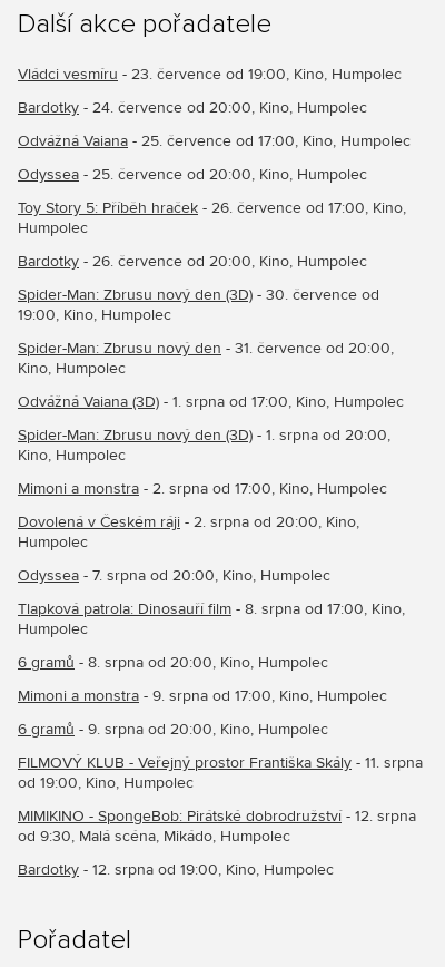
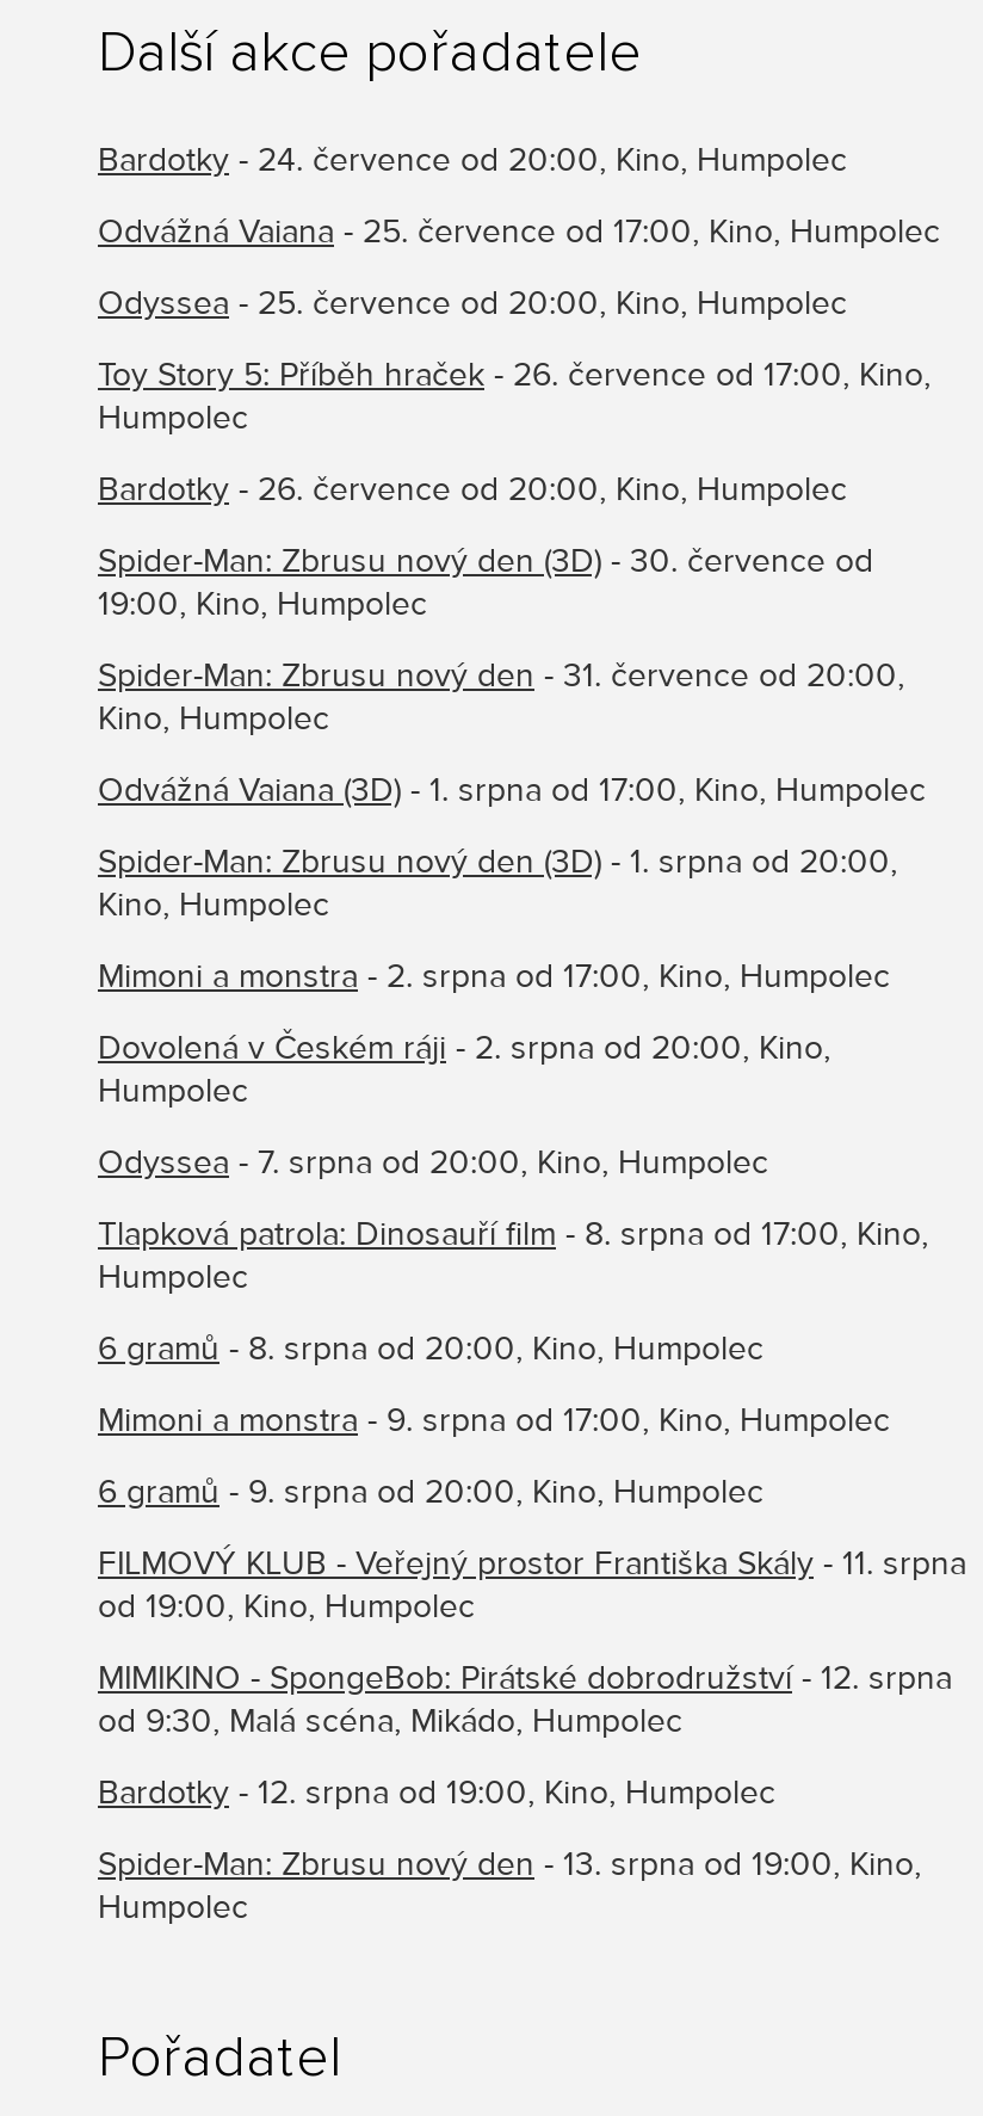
[18,65,402,84] Vládci vesmíru - 23. července od 19:00, Kino, Humpolec -> none
moved [18,98,423,879] -> [98,140,966,1814]: Bardotky - 24. července od 20:00, Kino, Humpolec | Odvážná Vaiana - 25. července od 17:00, Kino, Humpolec | Odyssea - 25. července od 20:00, Kino, Humpolec | ... | od 9:30, Malá scéna, Mikádo, Humpolec | Bardotky - 12. srpna od 19:00, Kino, Humpolec
none -> [98,1845,921,1928] Spider-Man: Zbrusu nový den - 13. srpna od 19:00, Kino, | Humpolec

